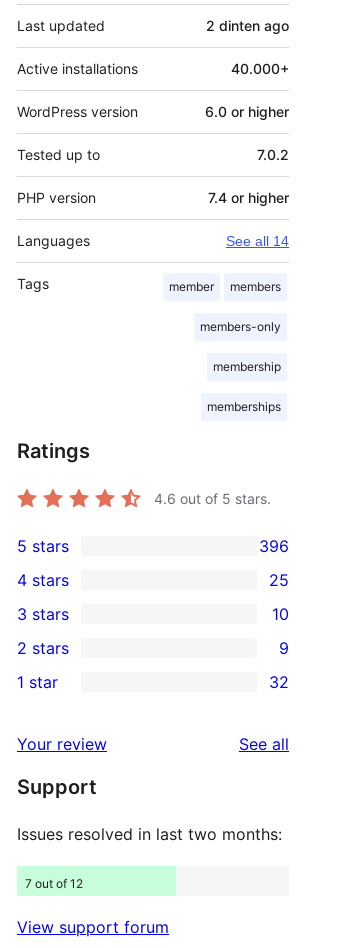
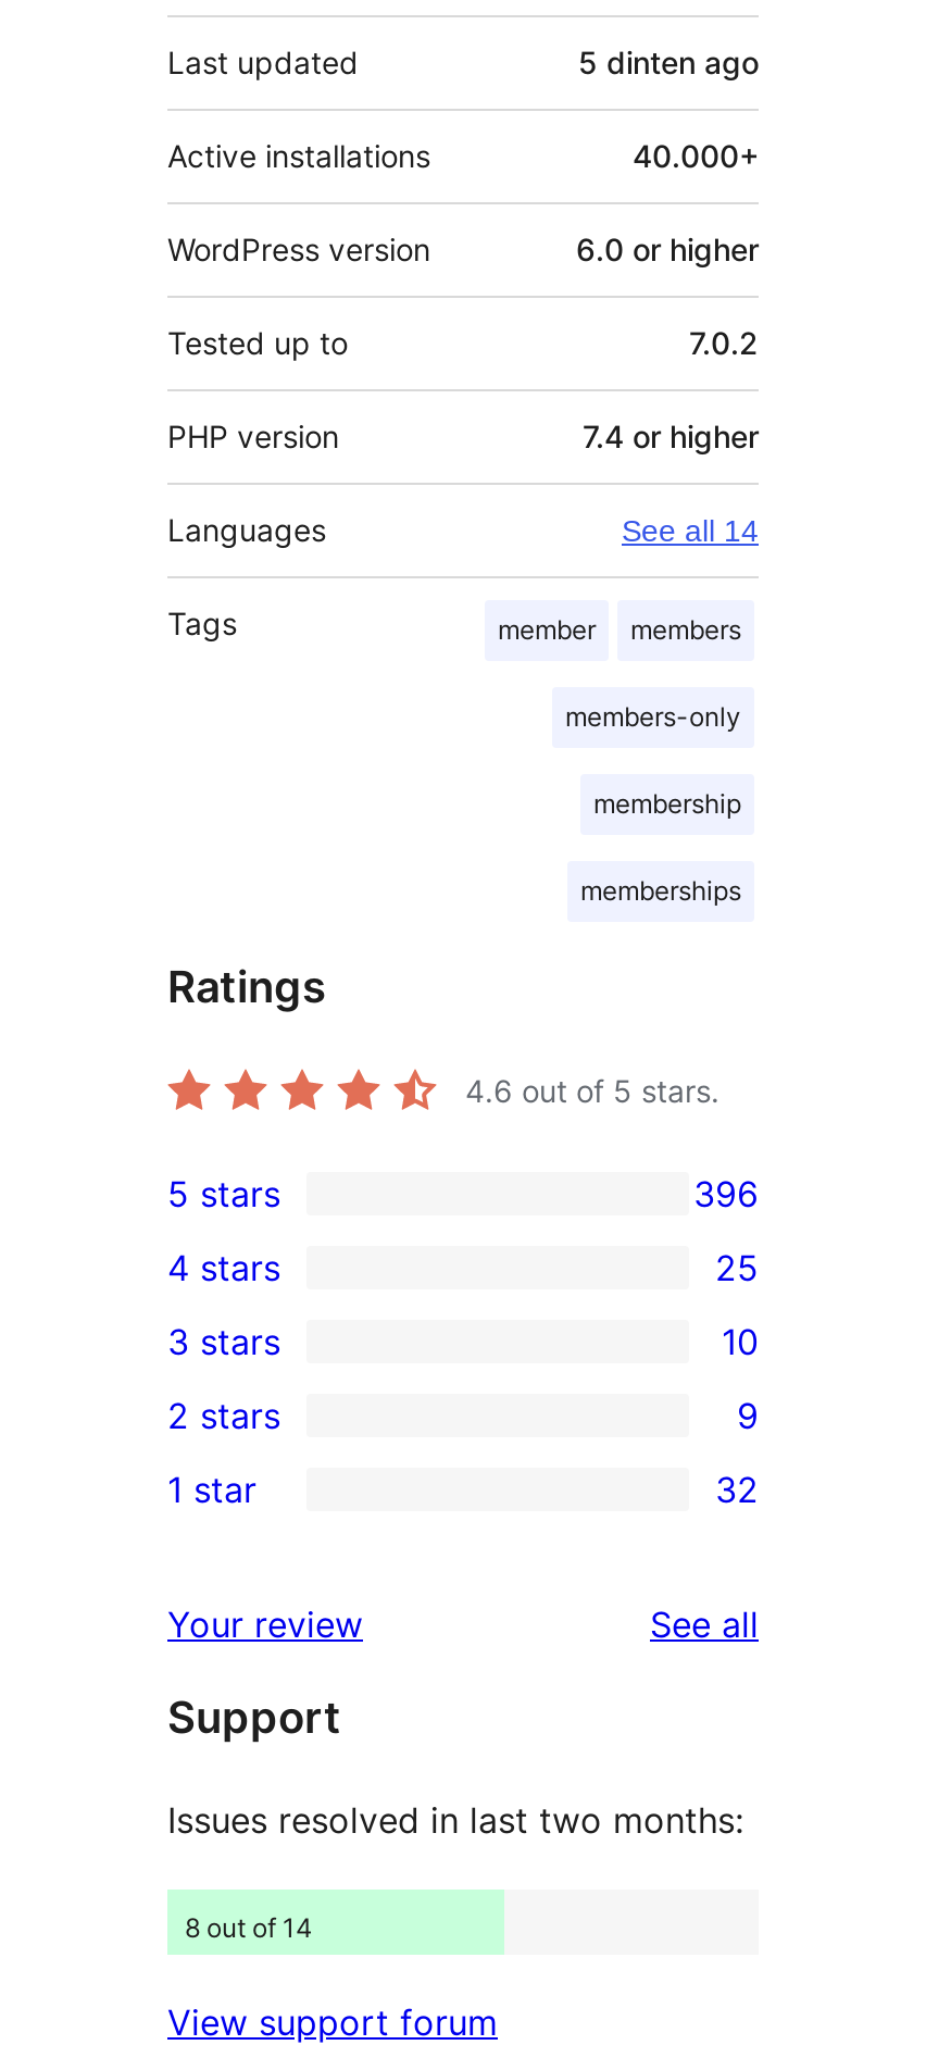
[206,17,289,34] 2 dinten ago -> [578,43,759,80] 5 dinten ago
[25,876,83,891] 7 out of 12 -> [185,1910,313,1943] 8 out of 14

